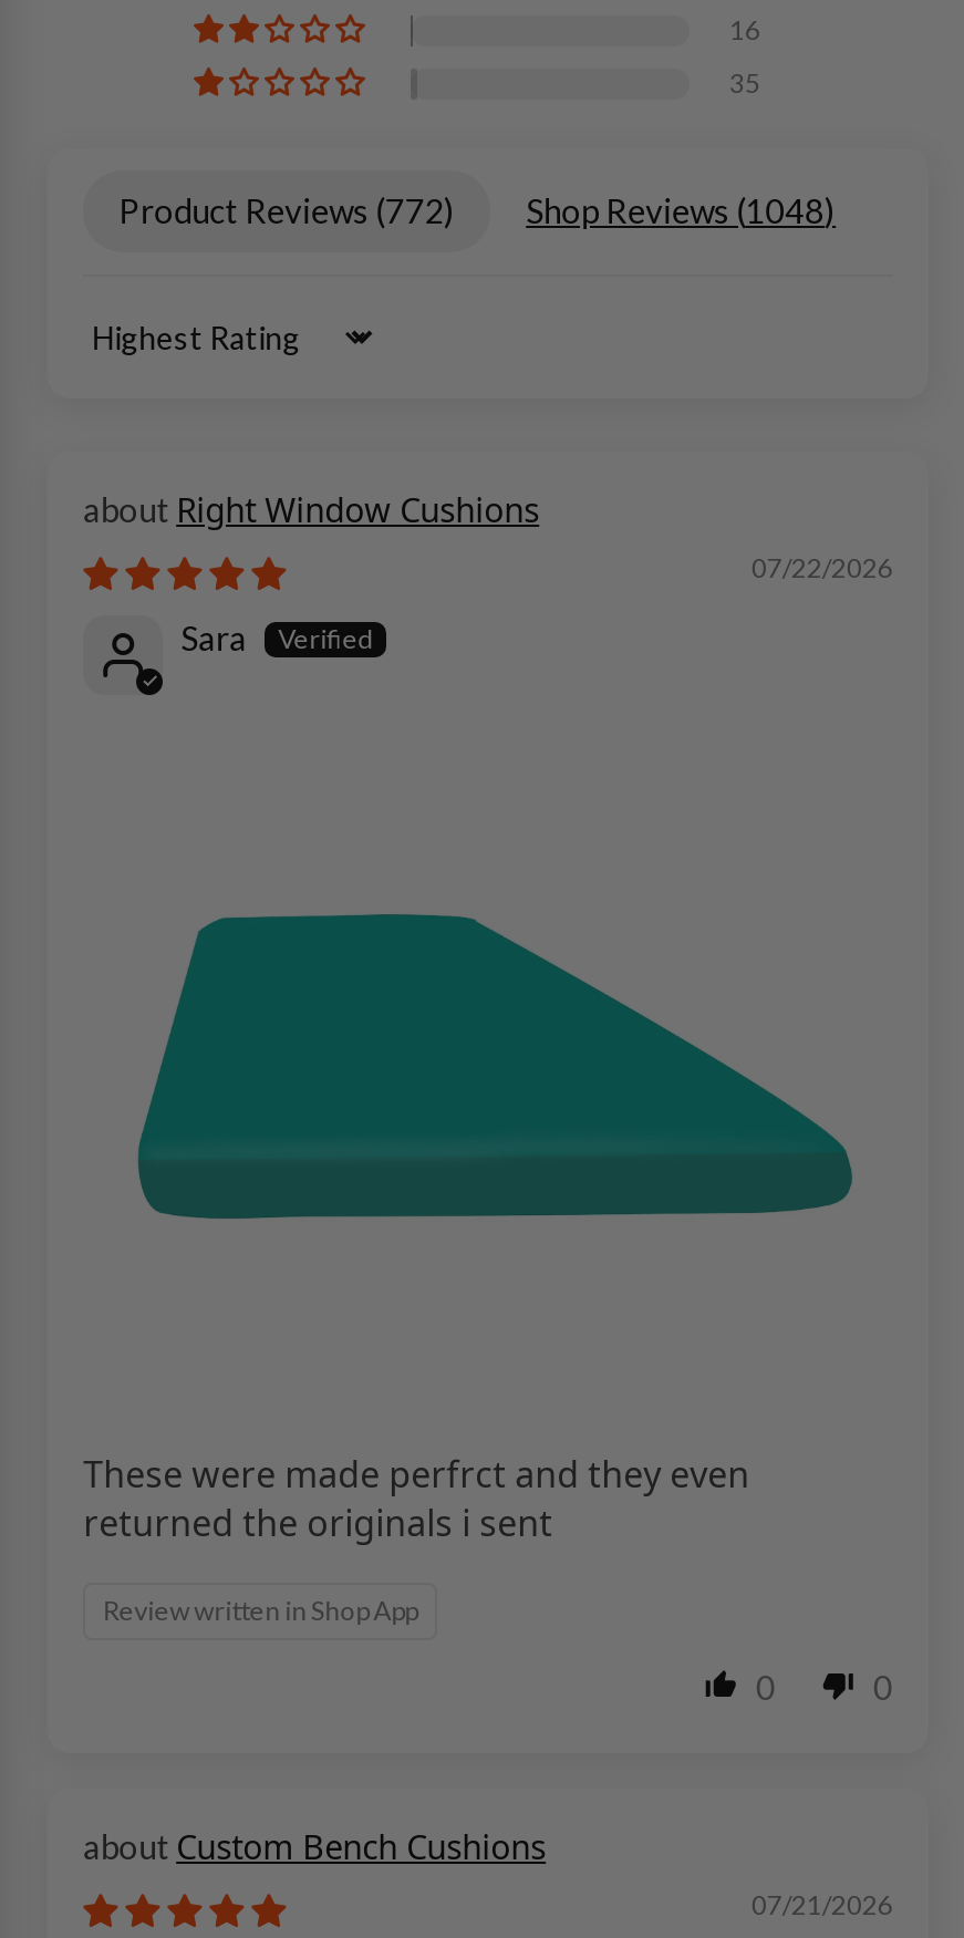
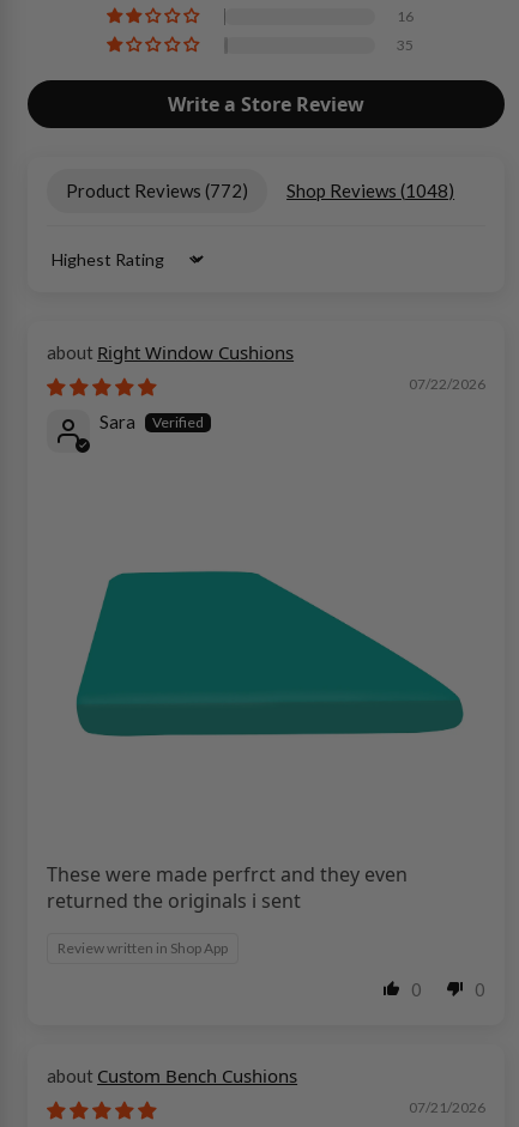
none -> [168,91,364,117] Write a Store Review

